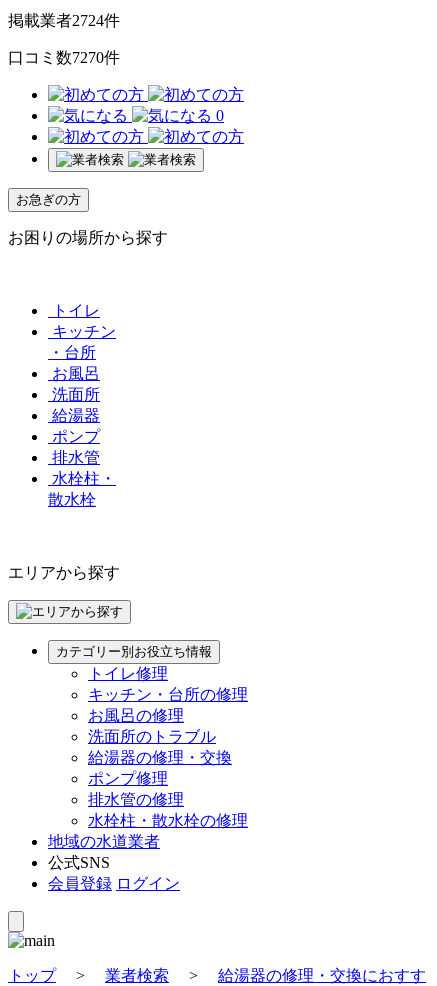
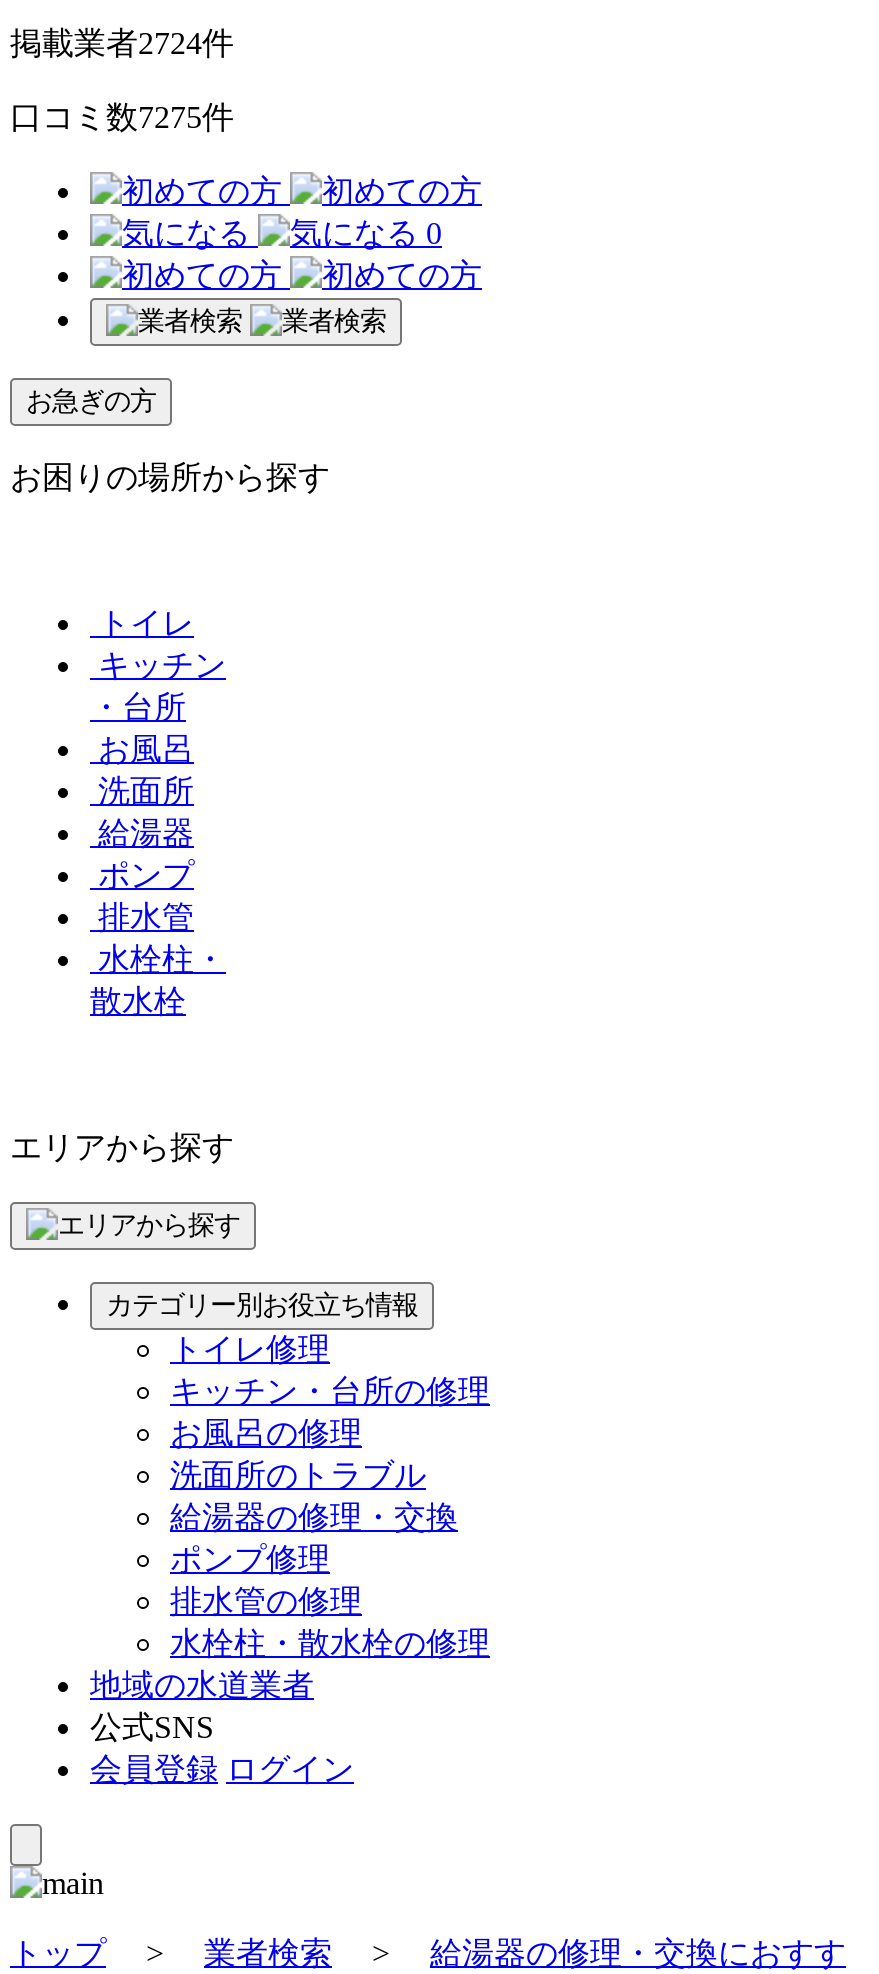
[8,49,120,66] 口コミ数7270件 -> [10,100,234,134] 口コミ数7275件

